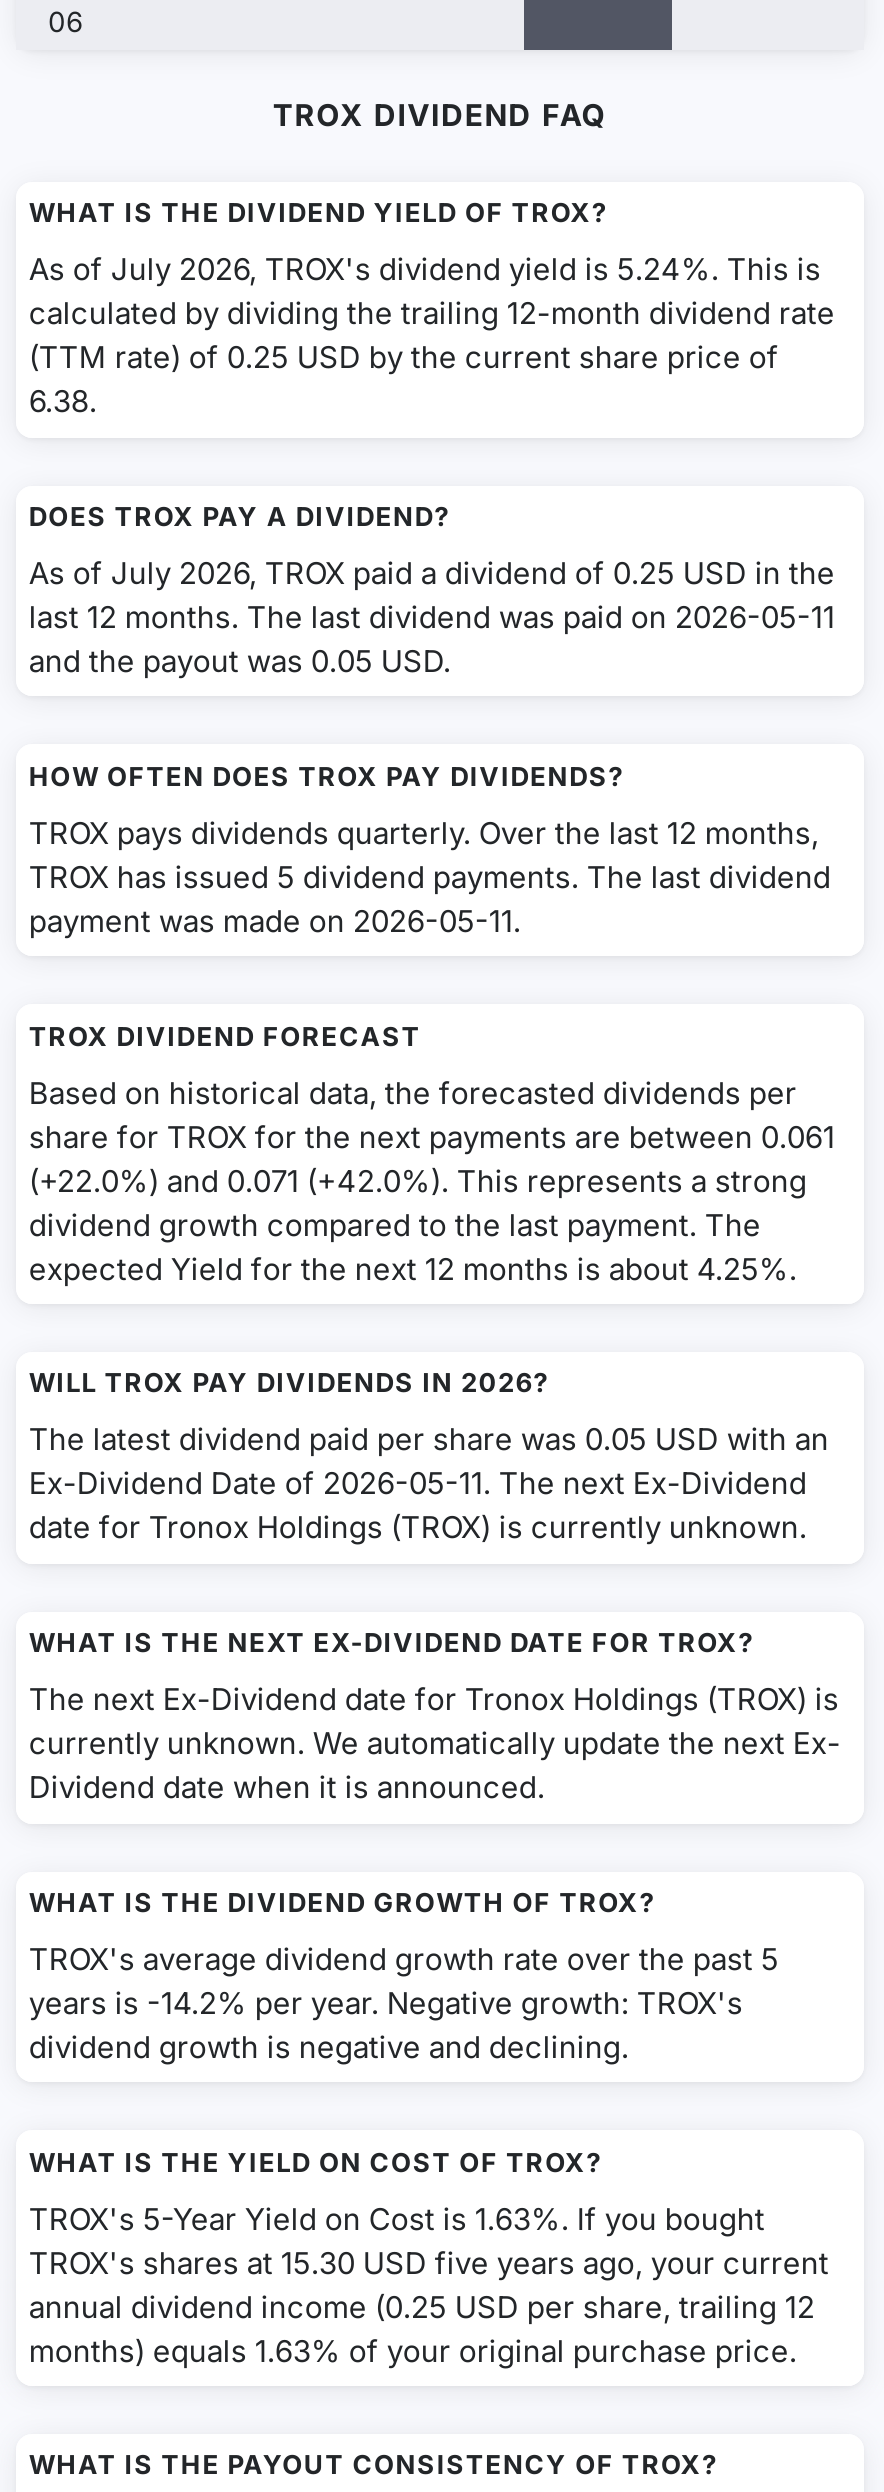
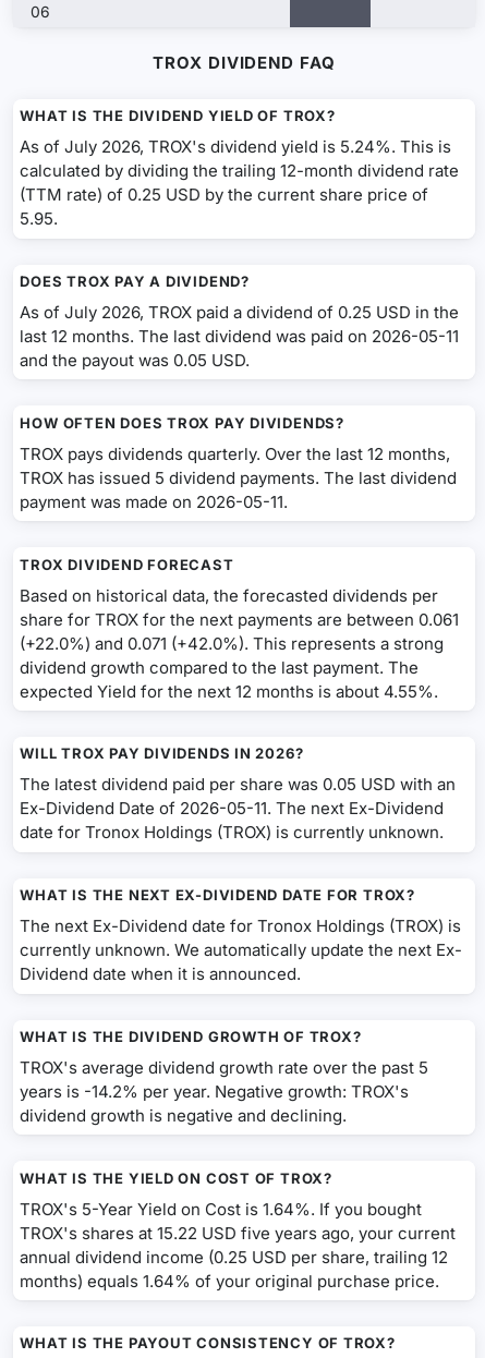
[29,382,97,420] 6.38. -> [20,208,58,229] 5.95.
[29,1249,797,1287] expected Yield for the next 12 months is about 4.25%. -> [20,681,439,701] expected Yield for the next 12 months is about 4.55%.
[29,2199,765,2237] TROX's 5-Year Yield on Cost is 1.63%. If you bought -> [20,1199,422,1219] TROX's 5-Year Yield on Cost is 1.64%. If you bought
[29,2243,829,2281] TROX's shares at 15.30 USD five years ago, your current -> [20,1223,456,1243] TROX's shares at 15.22 USD five years ago, your current
[29,2331,797,2369] months) equals 1.63% of your original purchase price. -> [20,1270,440,1291] months) equals 1.64% of your original purchase price.

